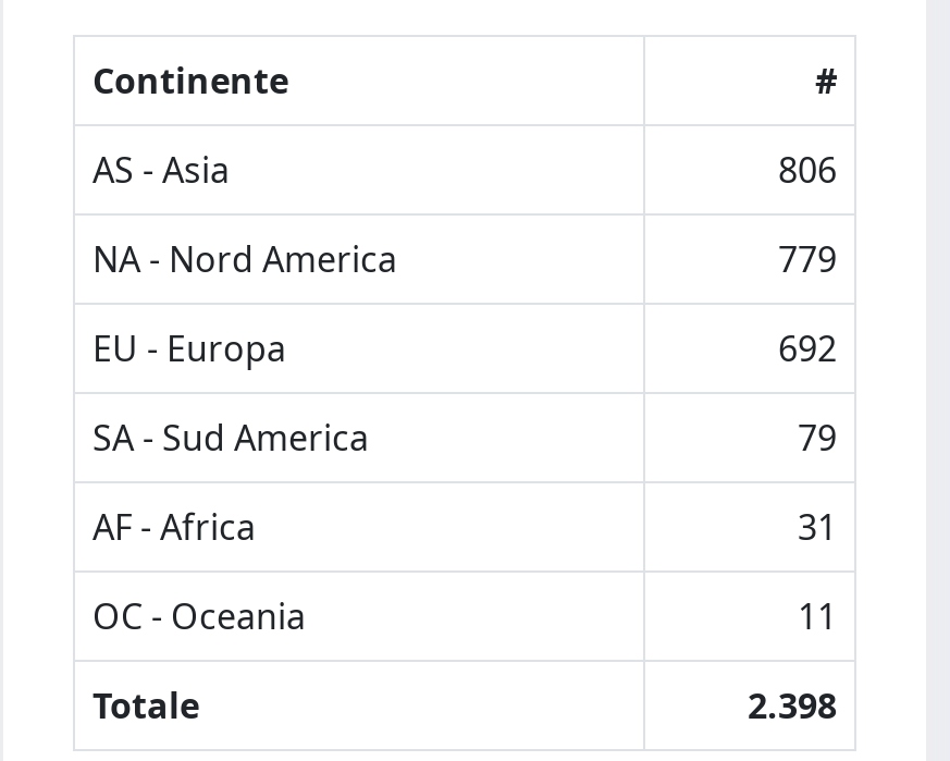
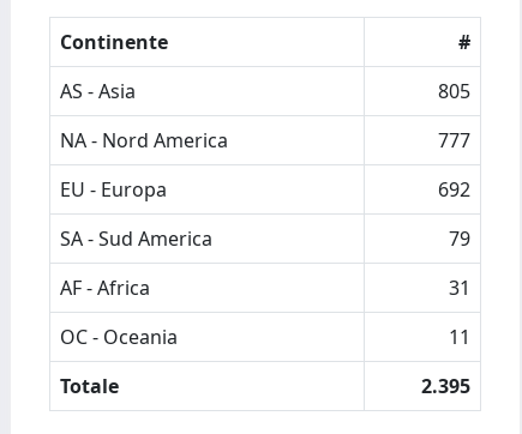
[778,146,837,194] 806 -> [438,78,470,104] 805
[778,235,837,283] 779 -> [438,127,470,153] 777
[748,682,837,729] 2.398 -> [421,373,470,399] 2.395

